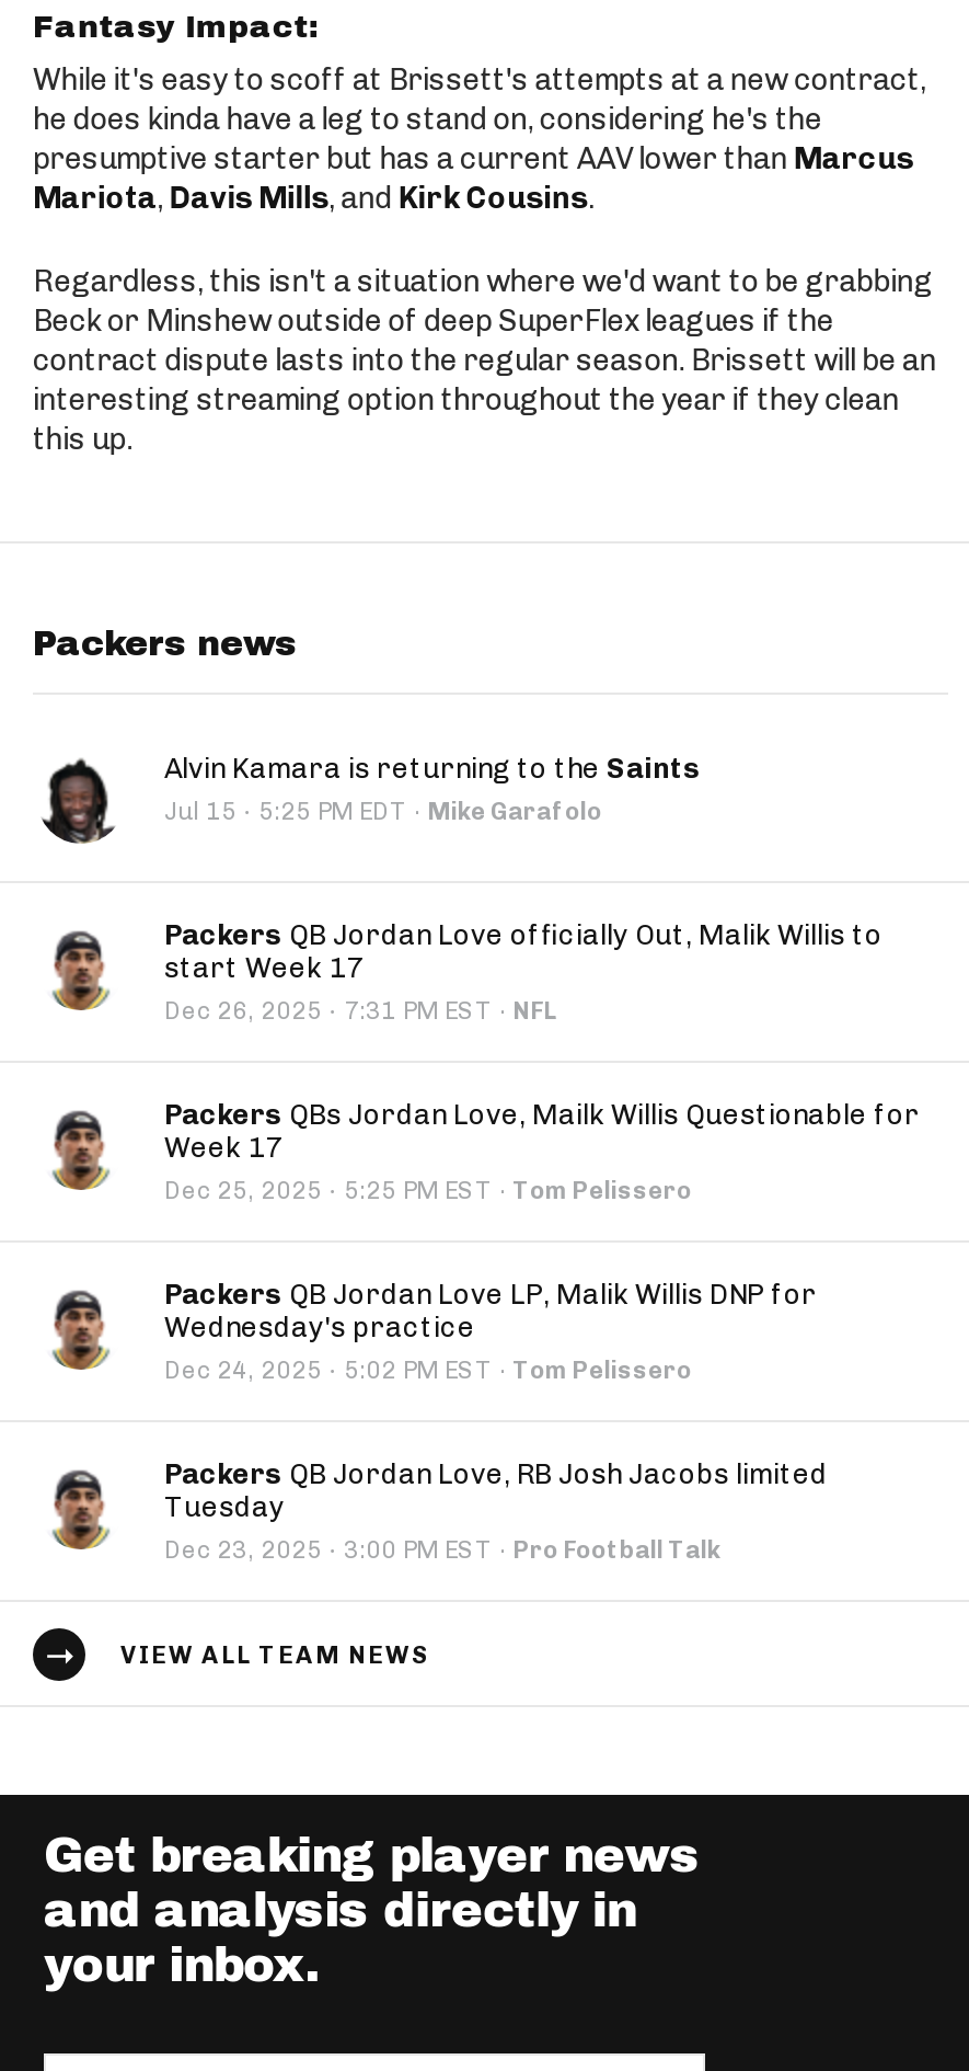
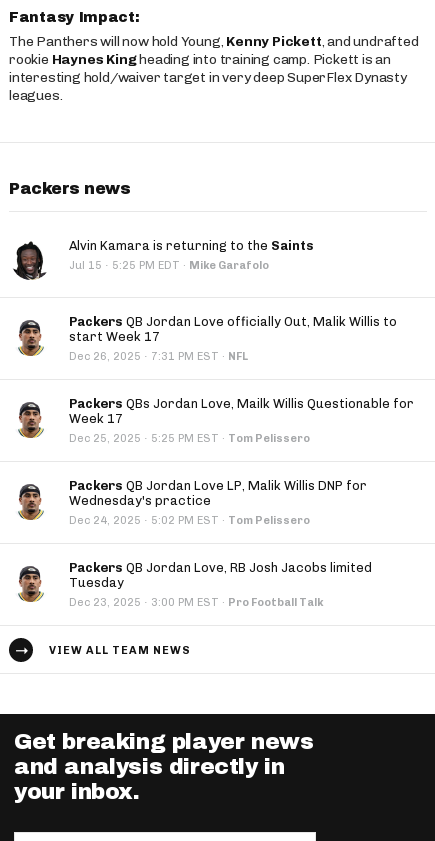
[33,61,936,458] While it's easy to scoff at Brissett's attempts at a new contract, | he does kinda have a leg to stand on, considering he's the | presumptive starter but has a current AAV lower than Marcus | Mariota, Davis Mills, and Kirk Cousins. | Regardless, this isn't a situation where we'd want to be grabbing | Beck or Minshew outside of deep SuperFlex leagues if the | contract dispute lasts into the regular season. Brissett will be an | interesting streaming option throughout the year if they clean | this up. -> [9,33,419,104] The Panthers will now hold Young, Kenny Pickett, and undrafted | rookie Haynes King heading into training camp. Pickett is an | interesting hold/waiver target in very deep SuperFlex Dynasty | leagues.

